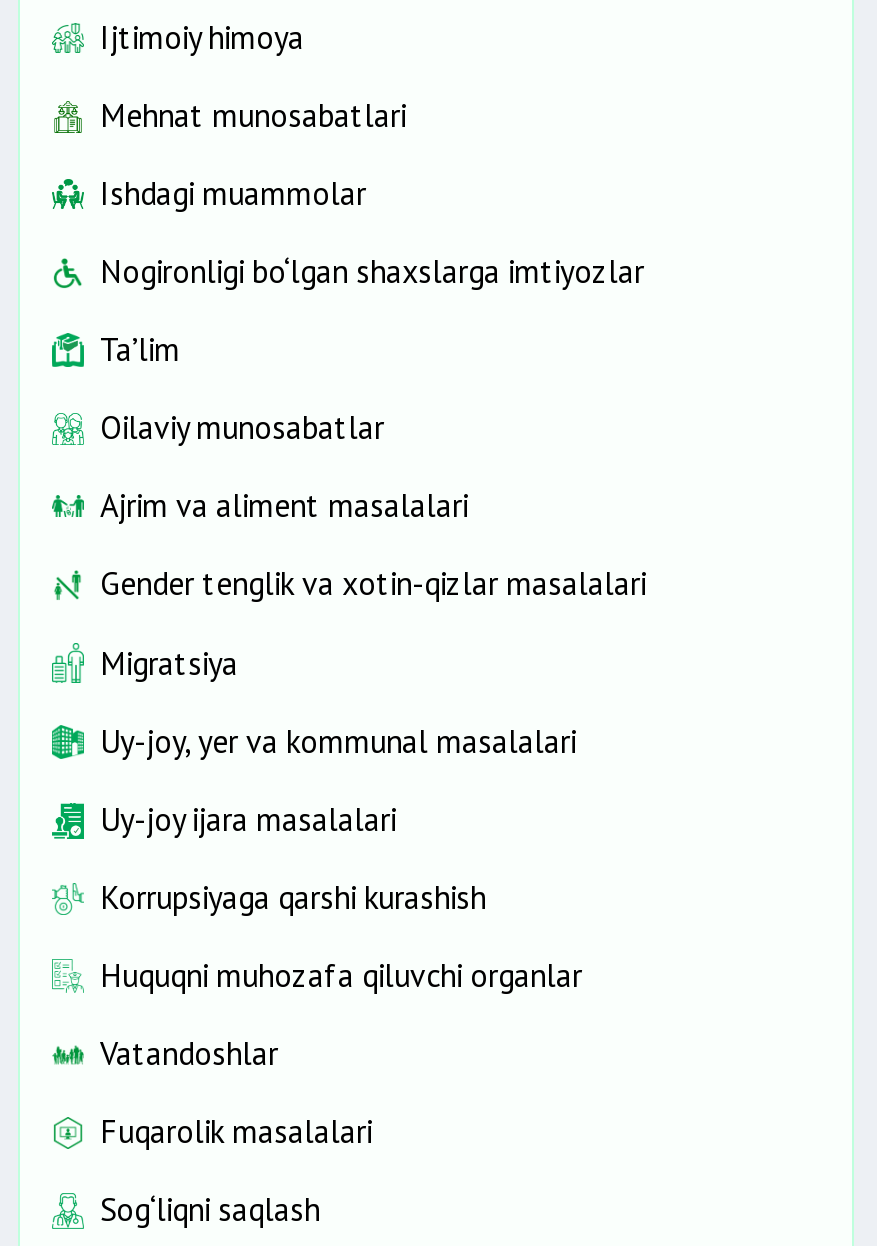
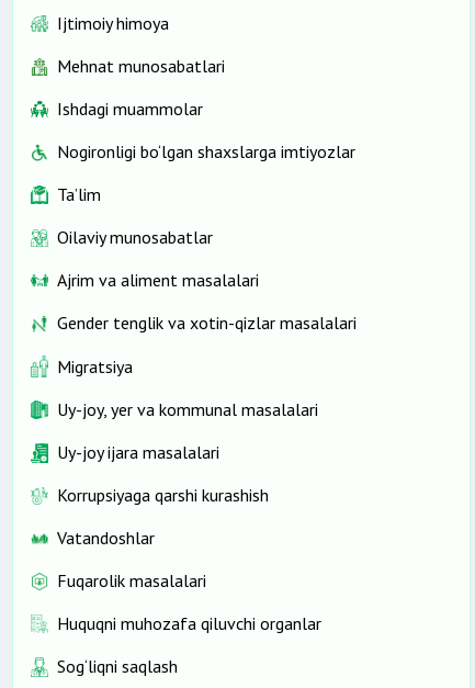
moved [100,955,582,995] -> [57,612,321,634]: Huquqni muhozafa qiluvchi organlar
moved [100,1033,372,1151] -> [57,527,206,591]: Vatandoshlar | Fuqarolik masalalari

